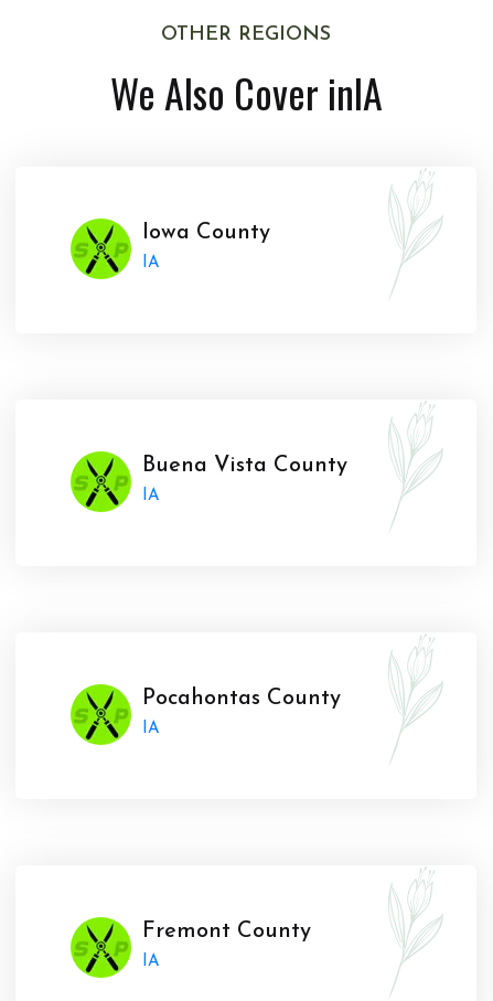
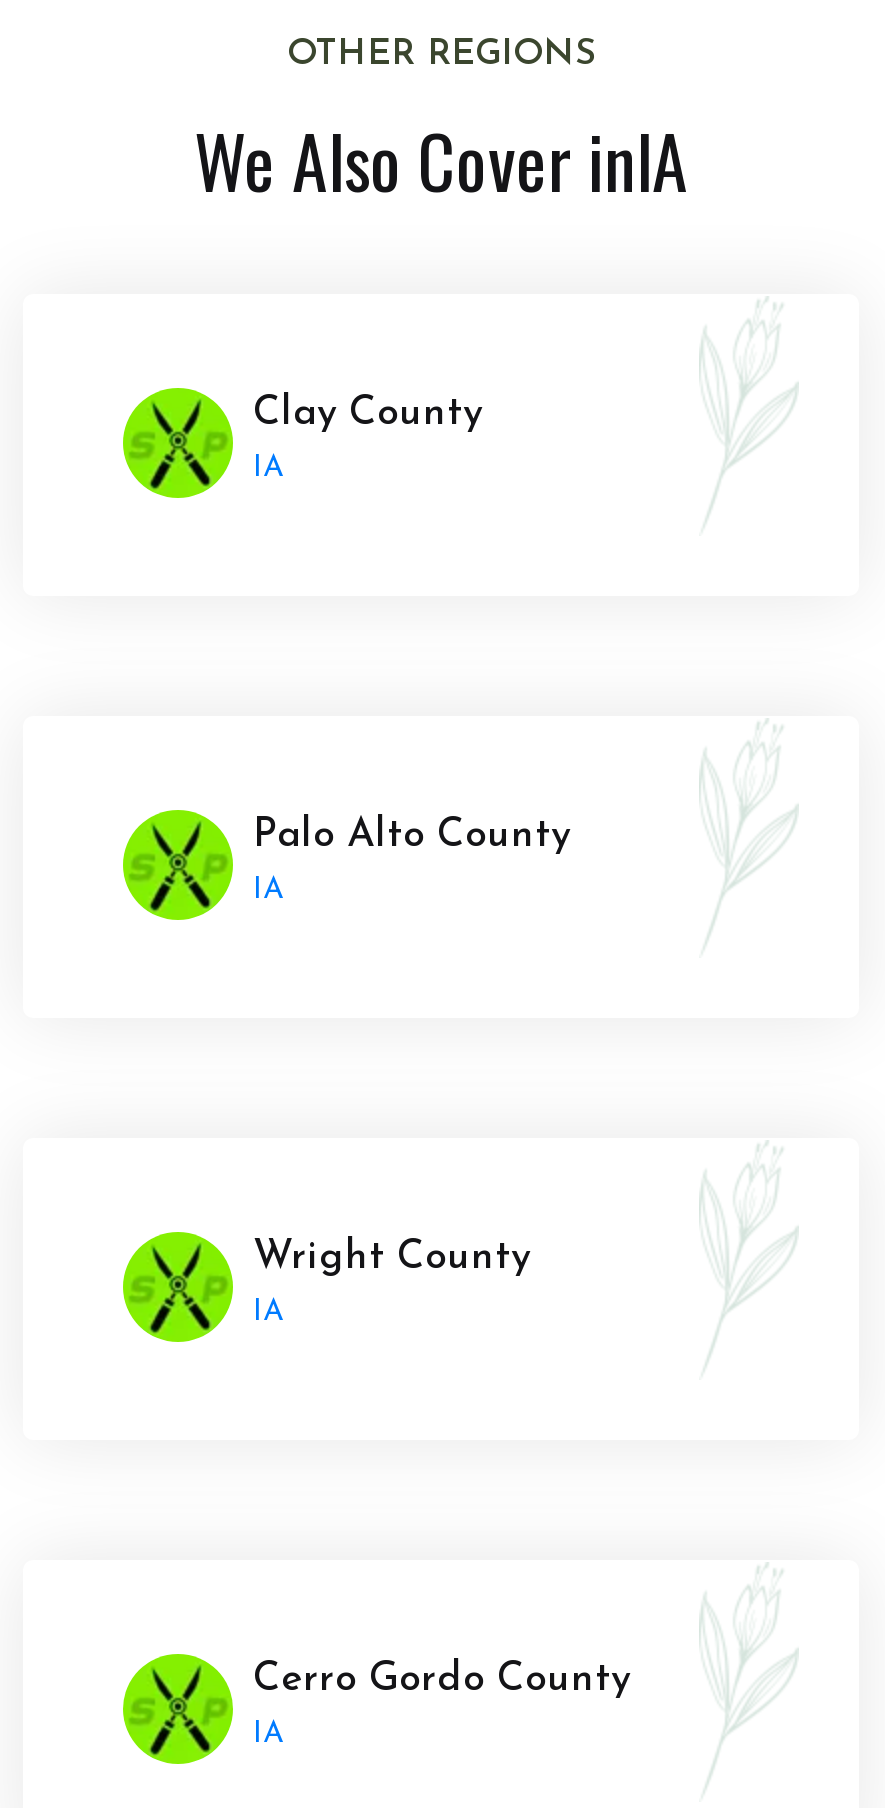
[142,222,270,244] Iowa County -> [253,394,483,434] Clay County
[142,455,347,477] Buena Vista County -> [253,816,571,856] Palo Alto County
[142,688,341,710] Pocahontas County -> [253,1238,531,1278] Wright County
[142,920,311,943] Fremont County -> [253,1660,631,1700] Cerro Gordo County

